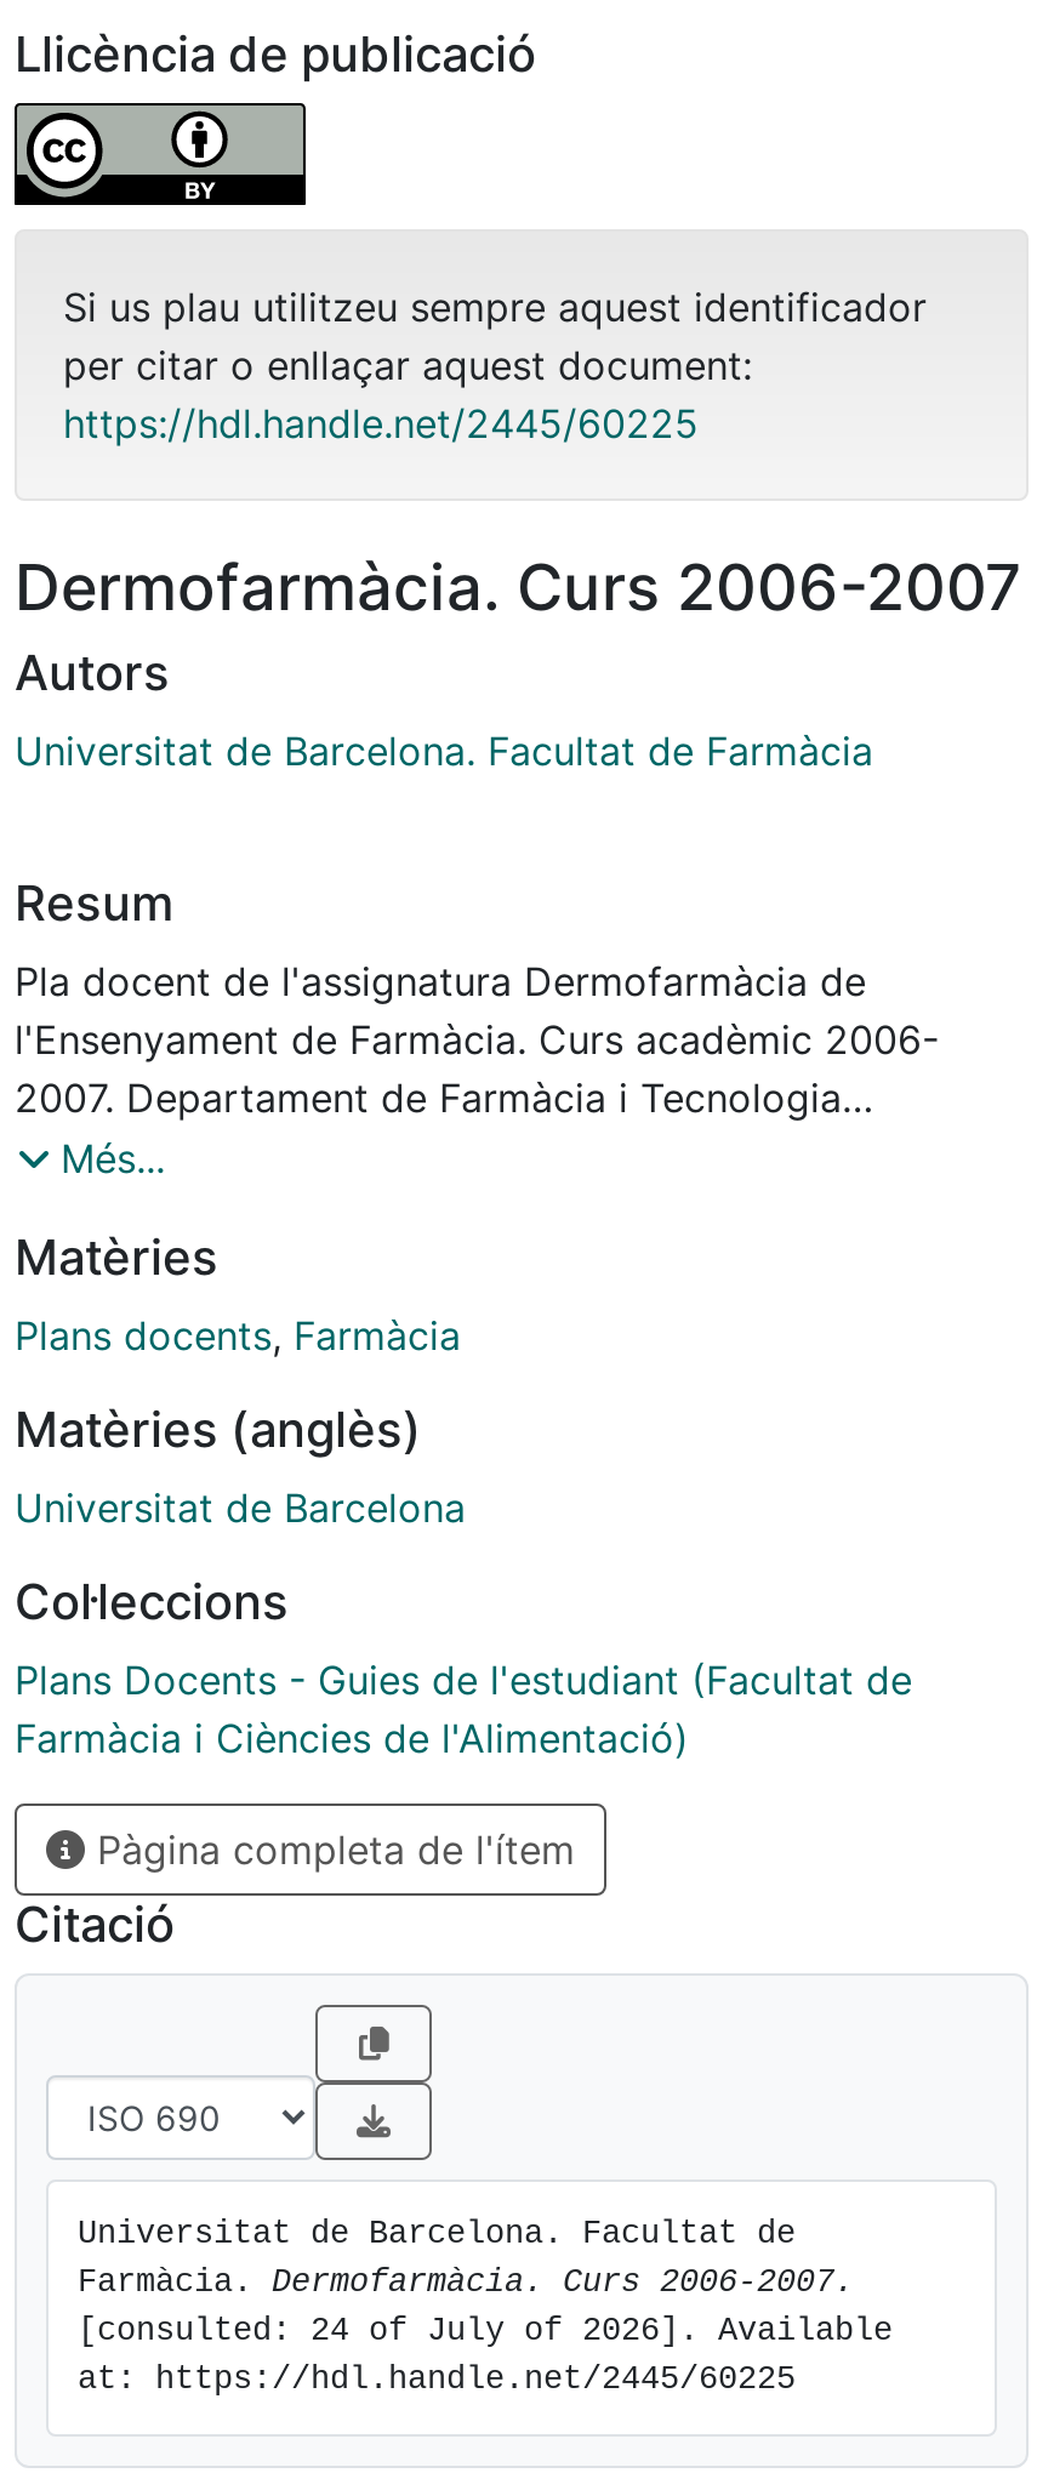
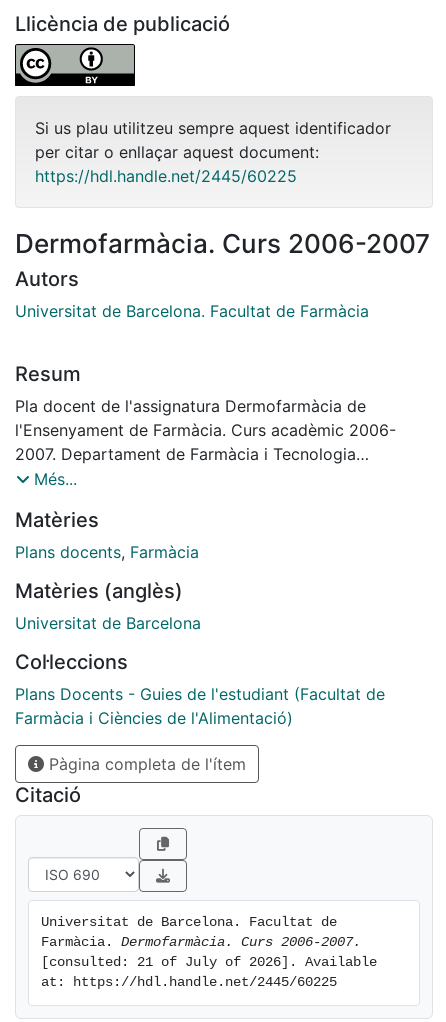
[78,2314,893,2350] [consulted: 24 of July of 2026]. Available -> [41,955,377,970] [consulted: 21 of July of 2026]. Available

